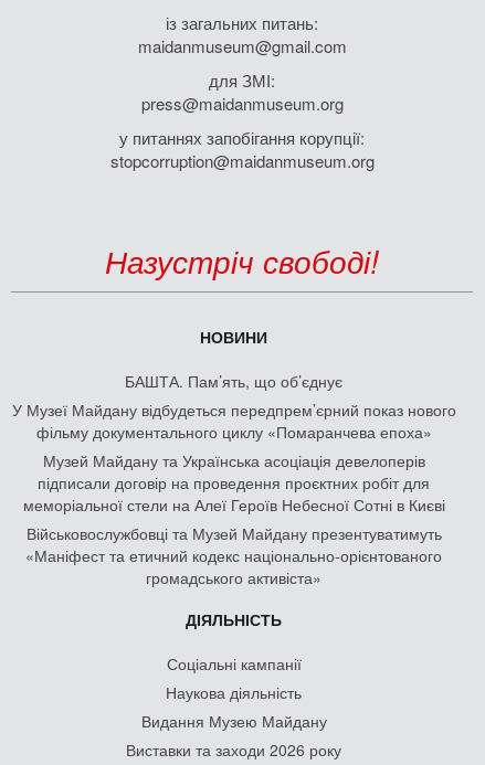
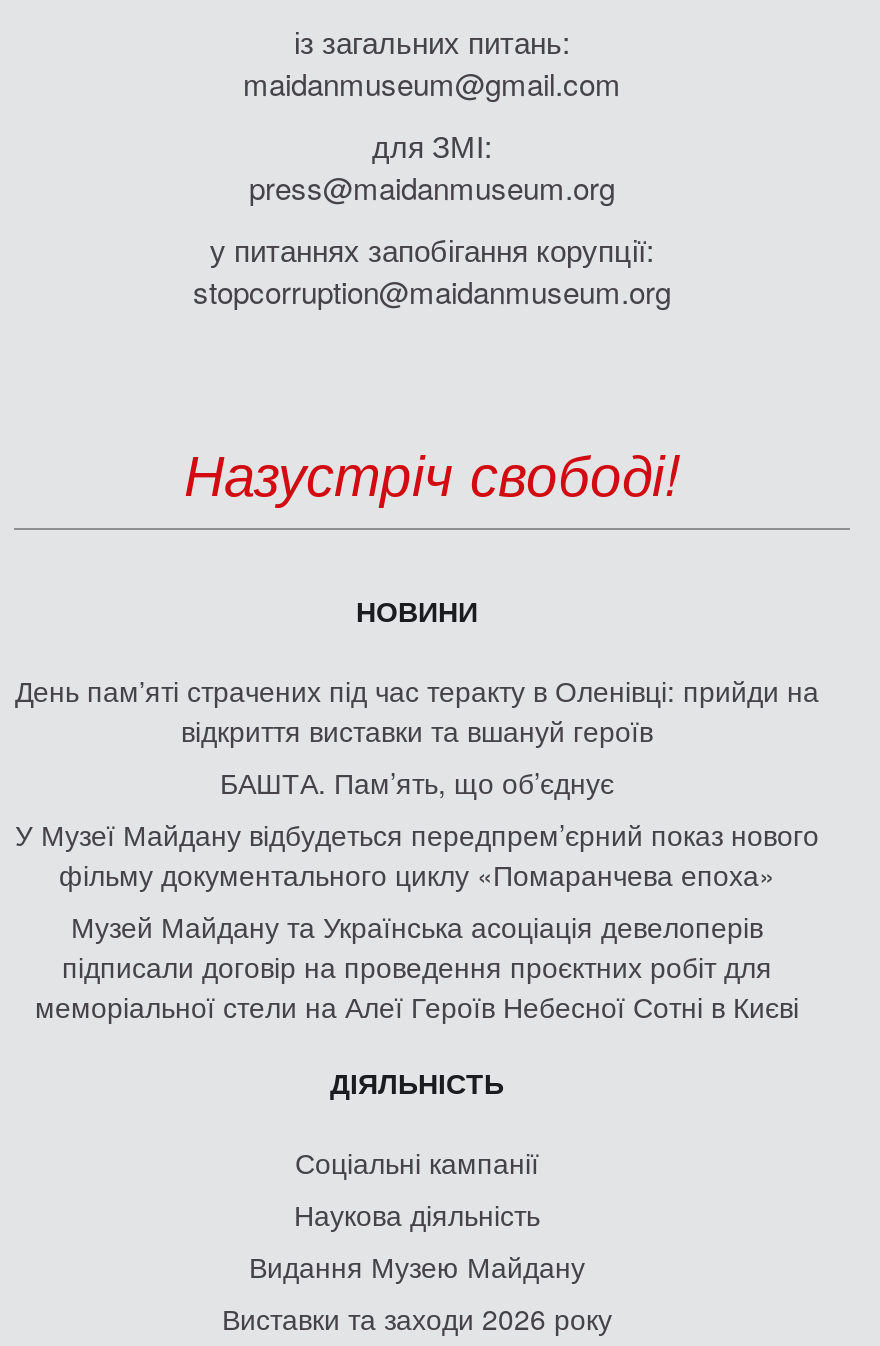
none -> [15,669,819,749] День памʼяті страчених під час теракту в Оленівці: прийди на | відкриття виставки та вшануй героїв
moved [12,369,456,515] -> [15,761,819,1025]: БАШТА. Пам’ять, що об’єднує | У Музеї Майдану відбудеться передпрем’єрний показ нового | фільму документального циклу «Помаранчева епоха» | Музей Майдану та Українська асоціація девелоперів | підписали договір на проведення проєктних робіт для | меморіальної стели на Алеї Героїв Небесної Сотні в Києві
[25,522,442,588] Військовослужбовці та Музей Майдану презентуватимуть | «Маніфест та етичний кодекс національно-орієнтованого | громадського активіста» -> none

